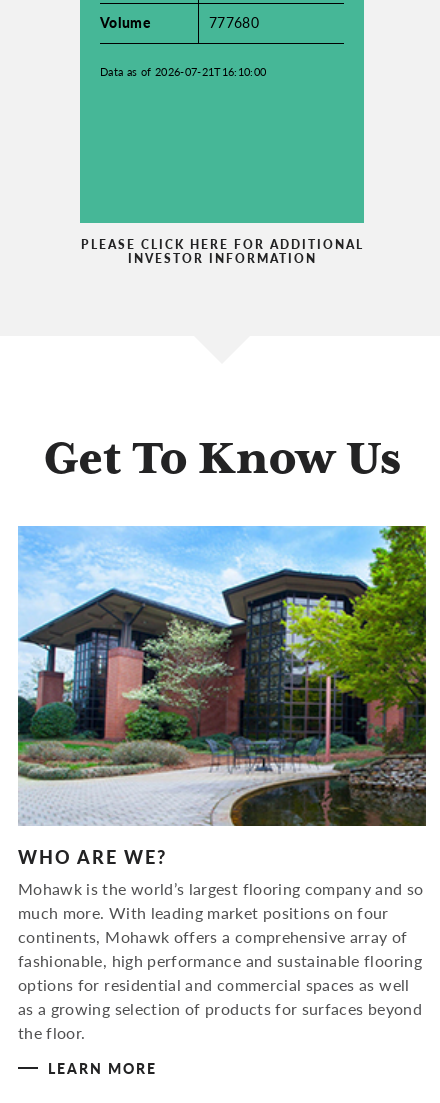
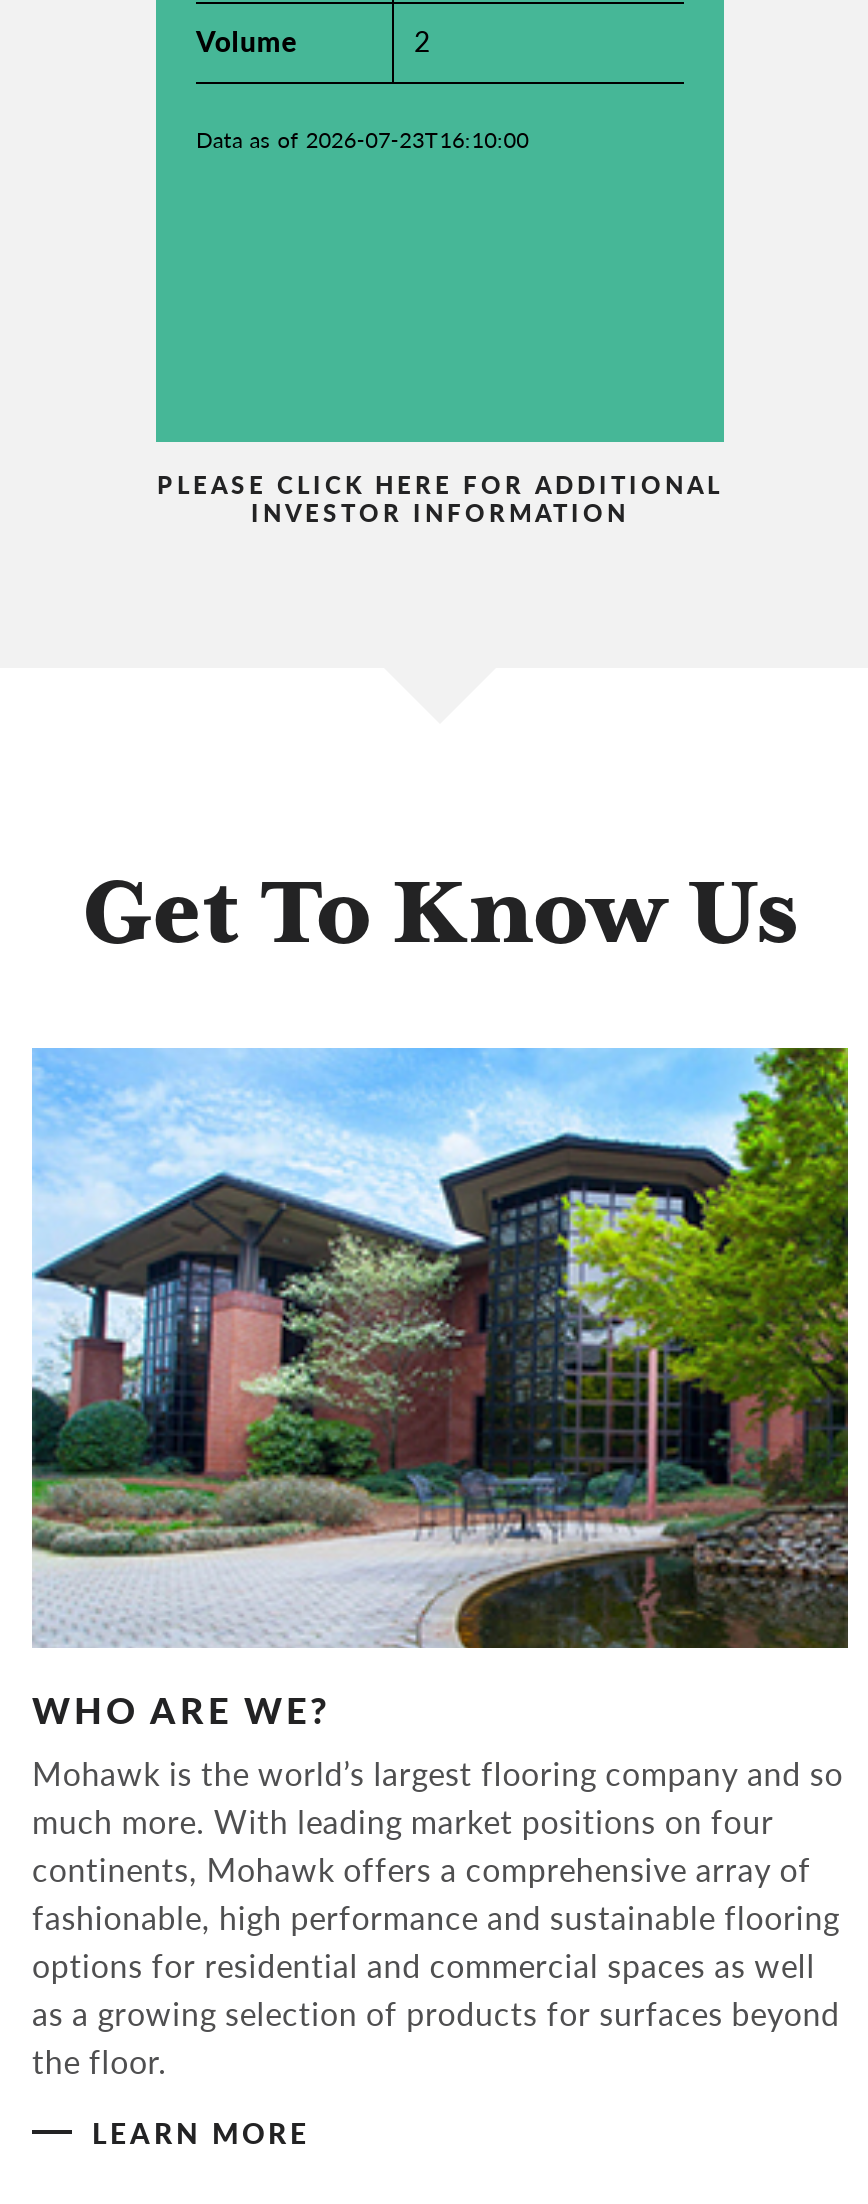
[209,12,259,32] 777680 -> [414,20,431,60] 2
[100,64,266,79] Data as of 2026-07-21T16:10:00 -> [196,124,529,154] Data as of 2026-07-23T16:10:00

